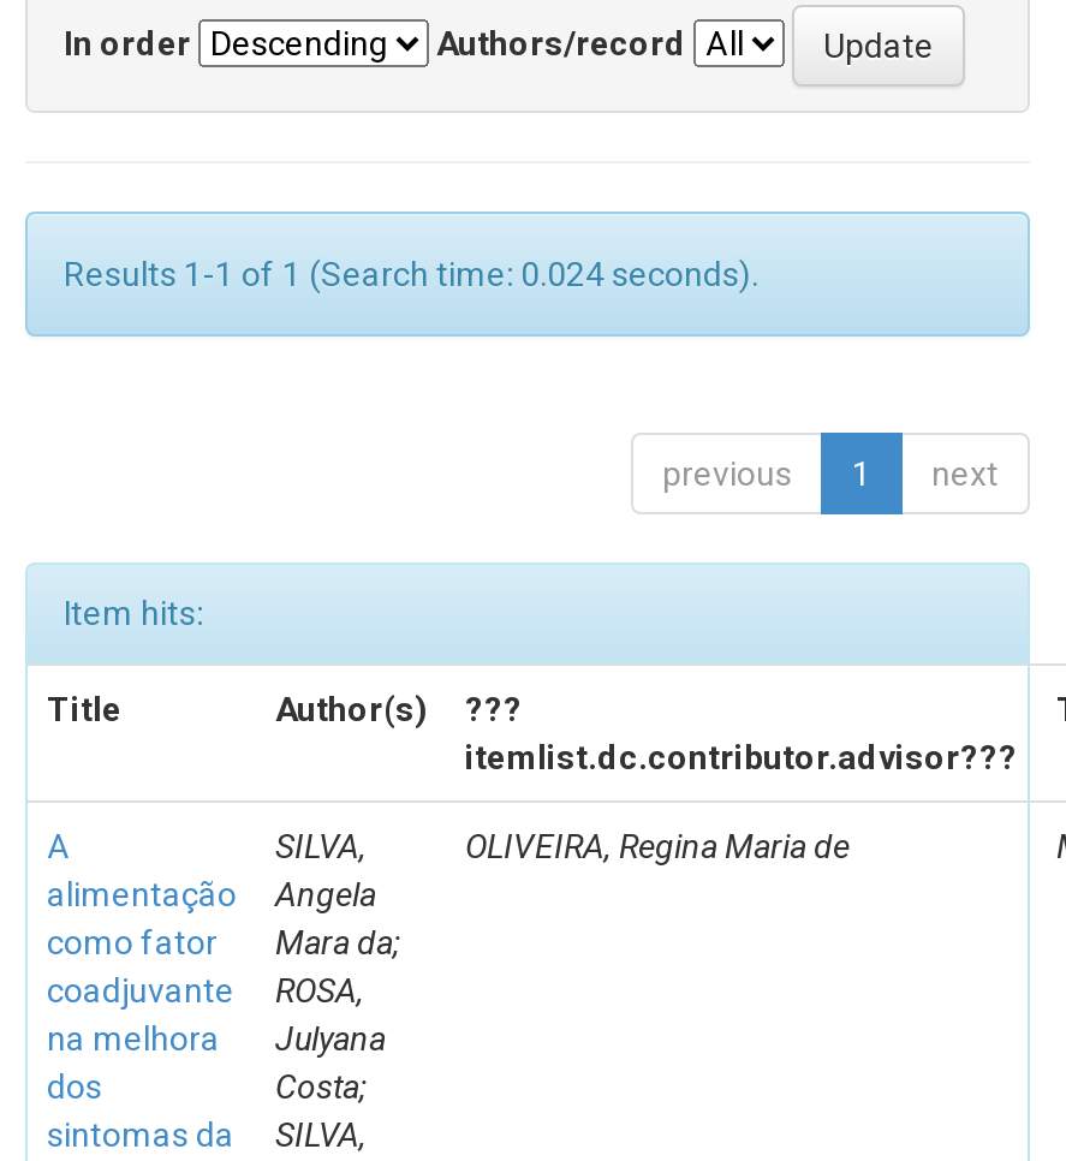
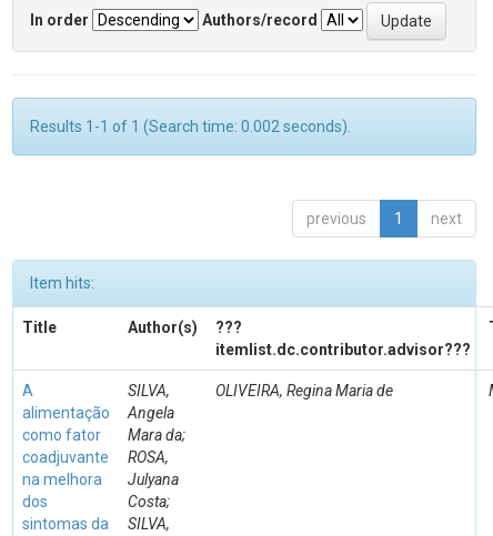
[64,255,758,293] Results 1-1 of 1 (Search time: 0.024 seconds). -> [30,118,351,135] Results 1-1 of 1 (Search time: 0.002 seconds).

